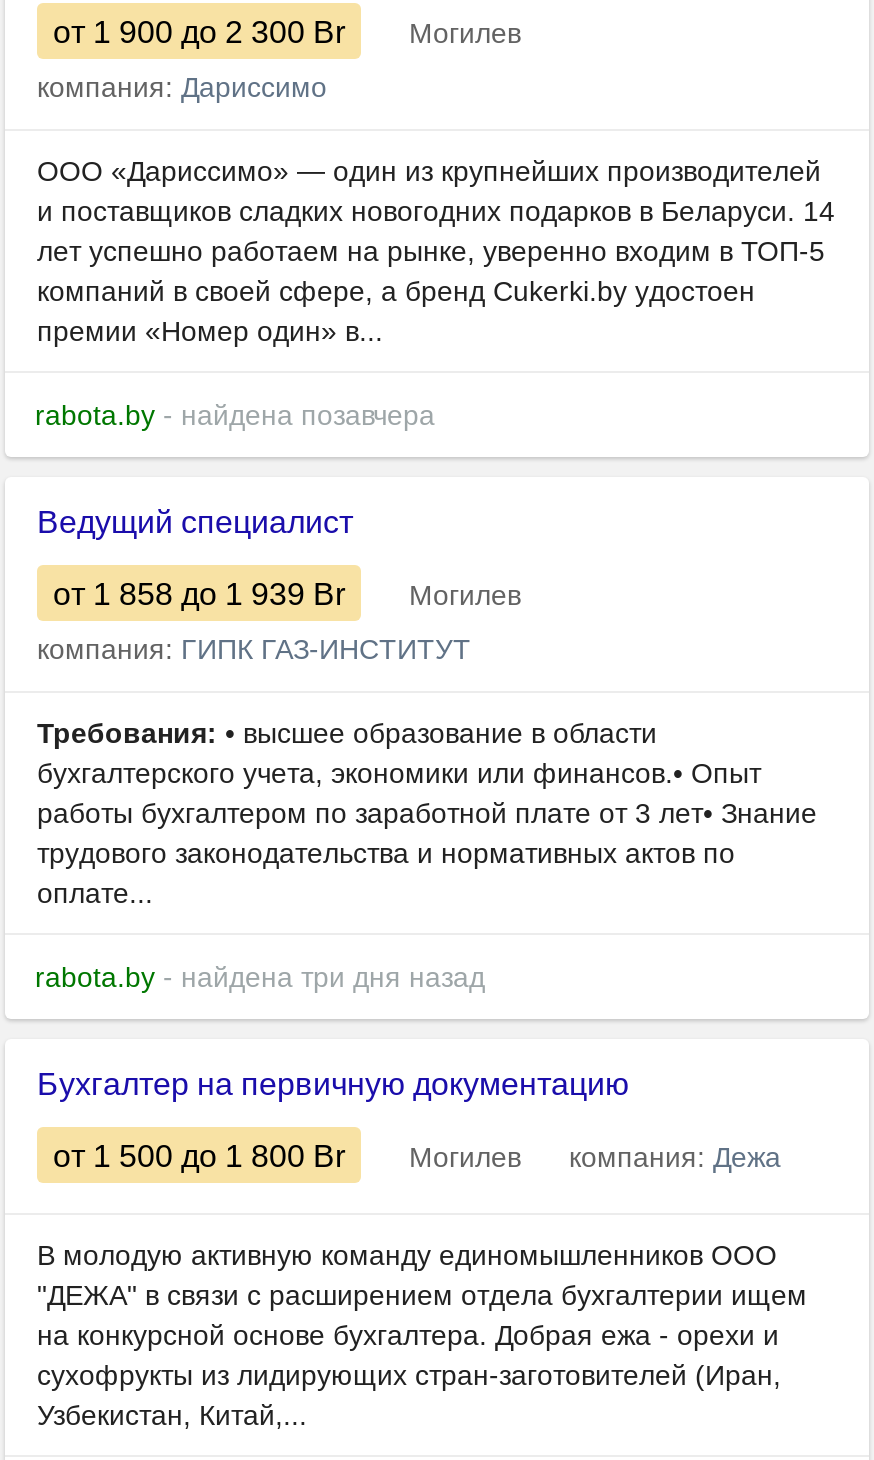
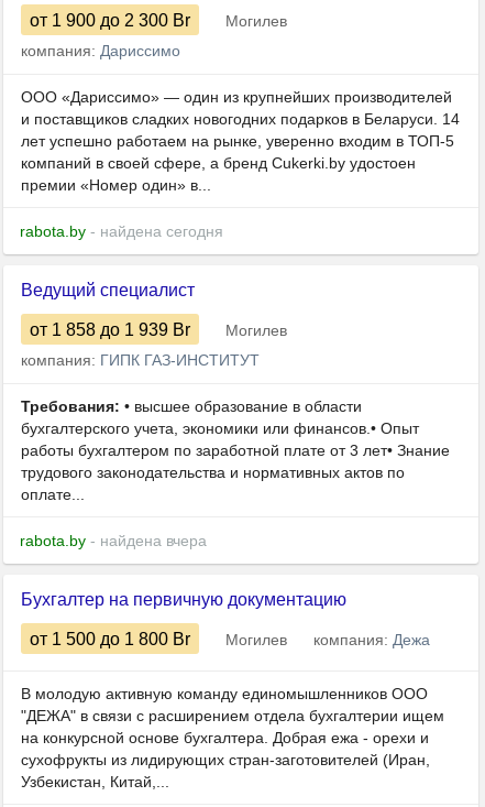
[35,399,435,431] rabota.by - найдена позавчера -> [20,223,223,240] rabota.by - найдена сегодня
[35,961,485,993] rabota.by - найдена три дня назад -> [20,532,207,550] rabota.by - найдена вчера

